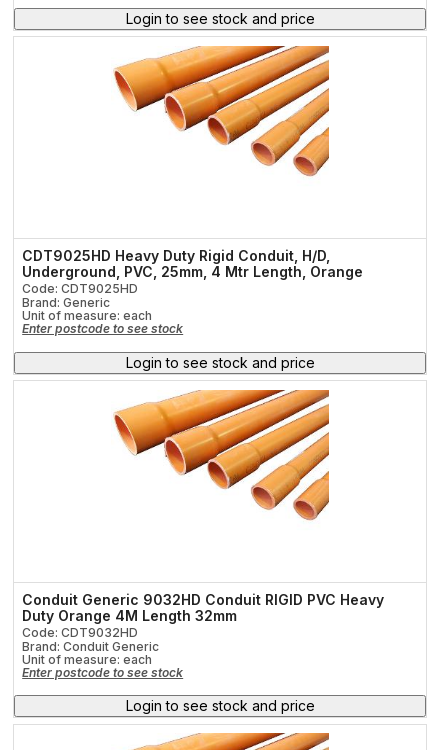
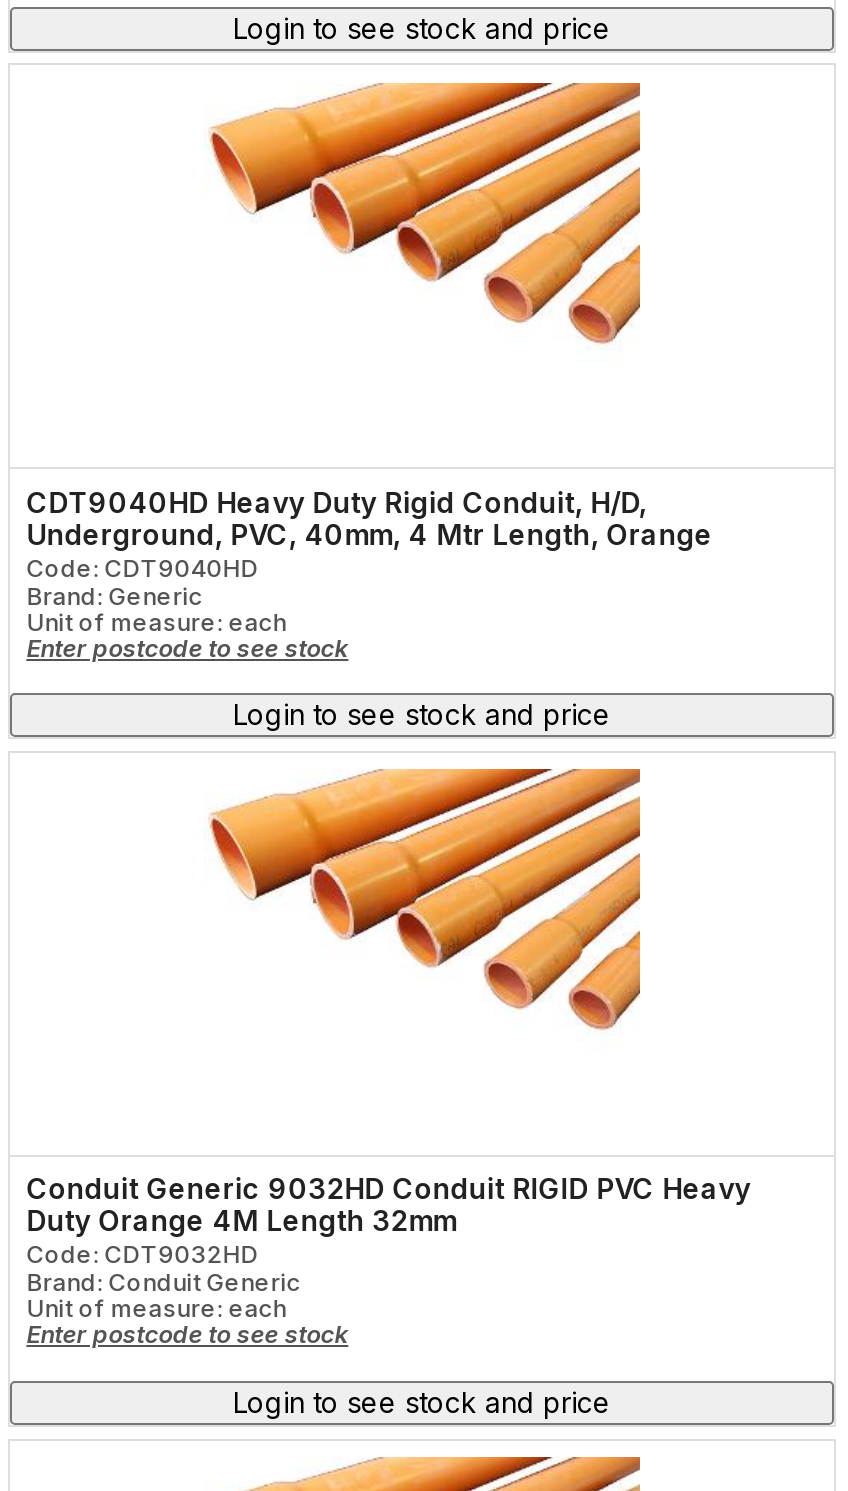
[22,247,330,264] CDT9025HD Heavy Duty Rigid Conduit, H/D, -> [26,485,646,519] CDT9040HD Heavy Duty Rigid Conduit, H/D,
[22,263,363,280] Underground, PVC, 25mm, 4 Mtr Length, Orange -> [26,517,712,551] Underground, PVC, 40mm, 4 Mtr Length, Orange
[22,281,138,296] Code: CDT9025HD -> [26,553,258,583] Code: CDT9040HD

